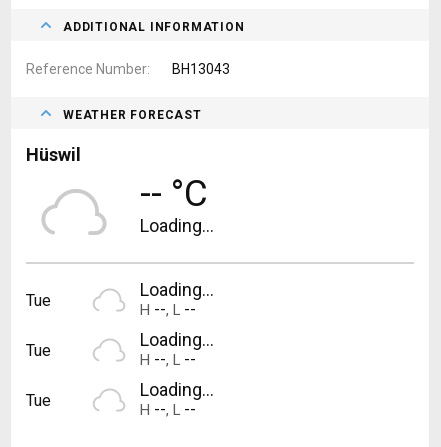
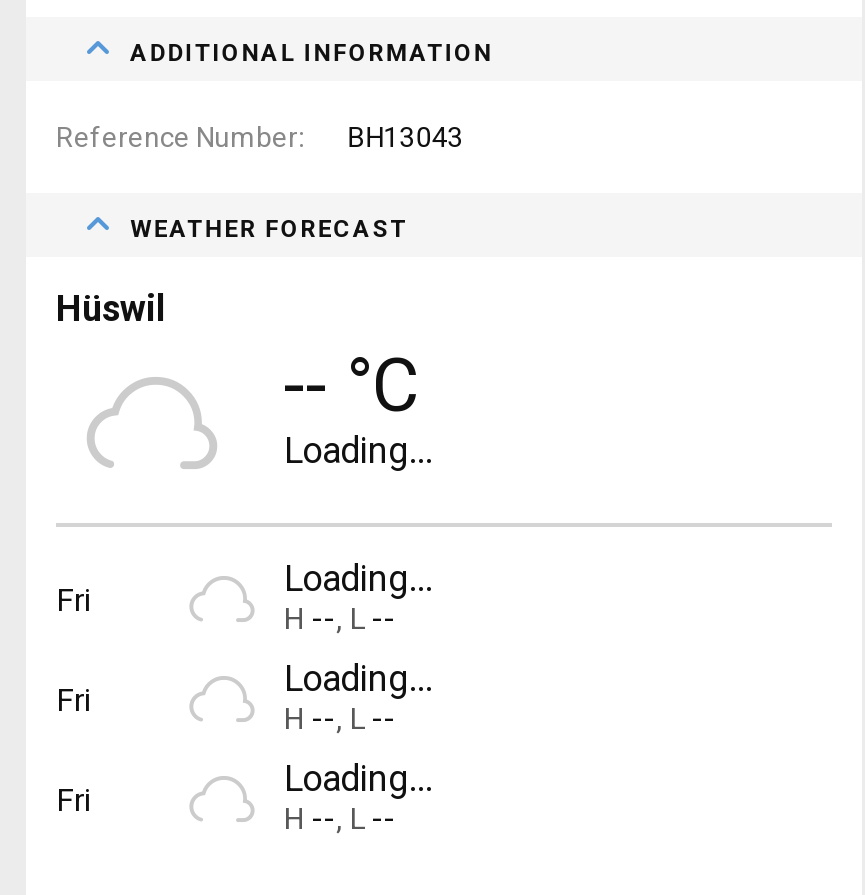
[26,291,51,310] Tue -> [56,581,92,619] Fri
[26,341,51,360] Tue -> [56,681,92,719] Fri
[26,391,51,410] Tue -> [56,781,92,819] Fri

